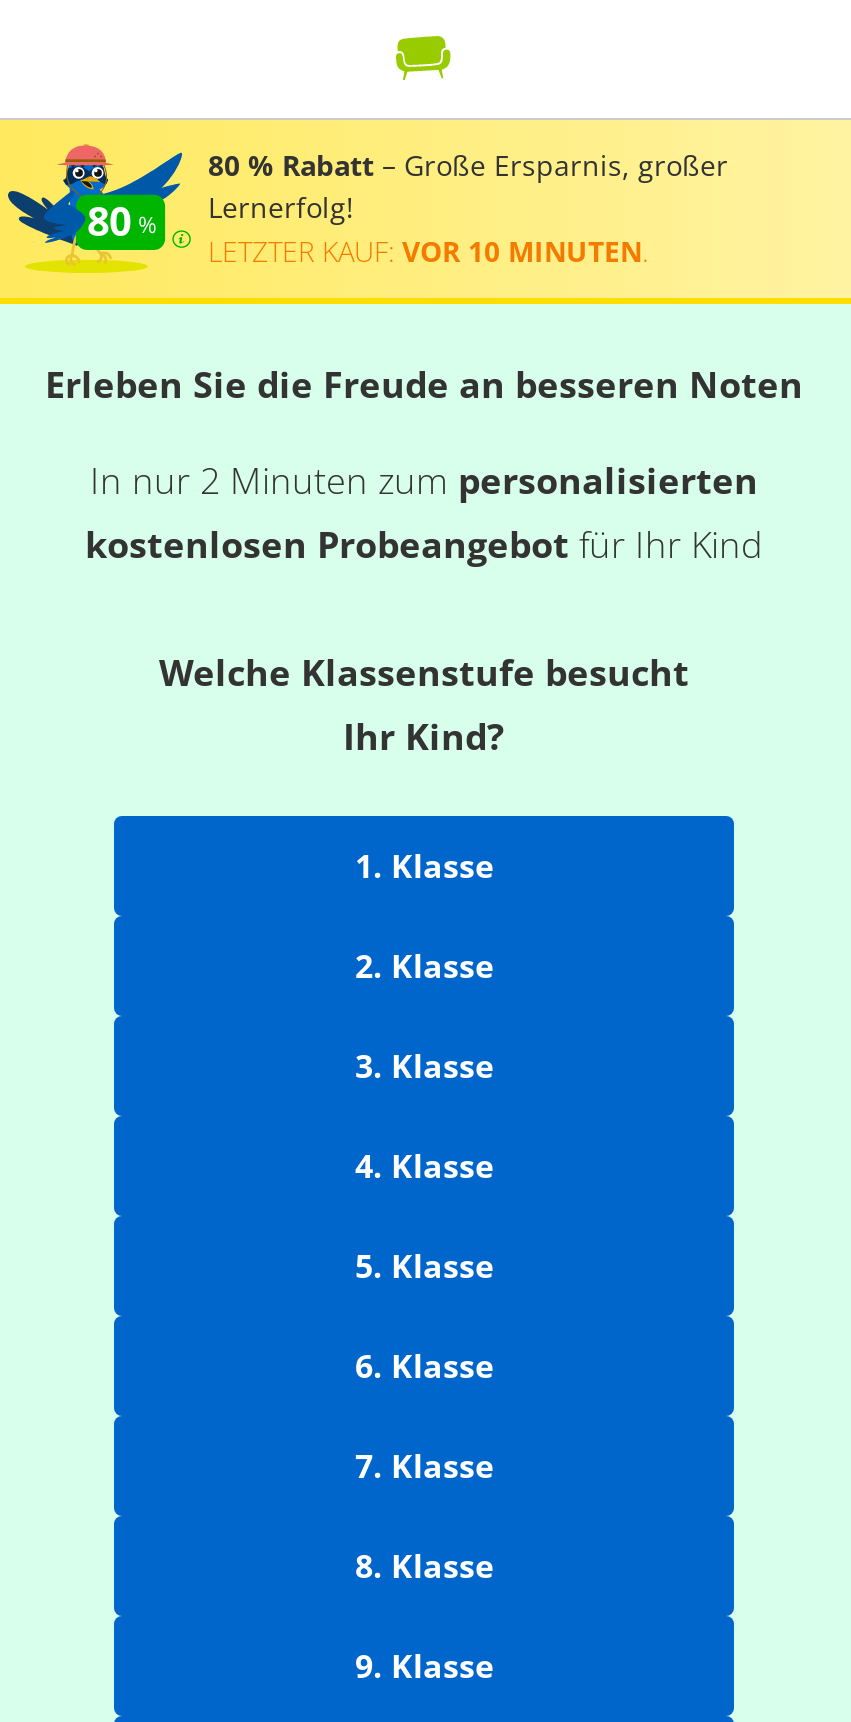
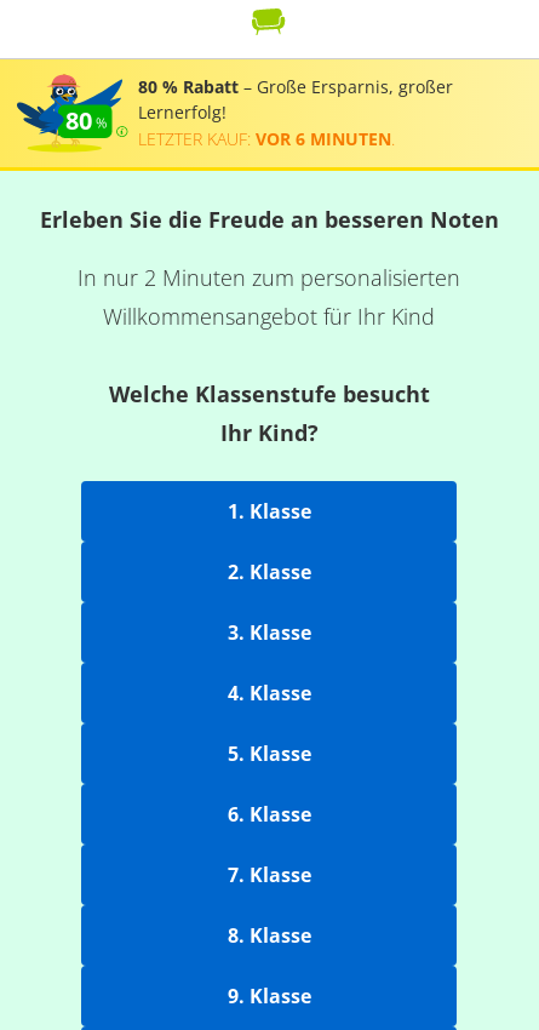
[208,231,648,269] LETZTER KAUF: VOR 10 MINUTEN. -> [138,127,395,150] LETZTER KAUF: VOR 6 MINUTEN.
[85,520,763,568] kostenlosen Probeangebot für Ihr Kind -> [103,302,435,331] Willkommensangebot für Ihr Kind

